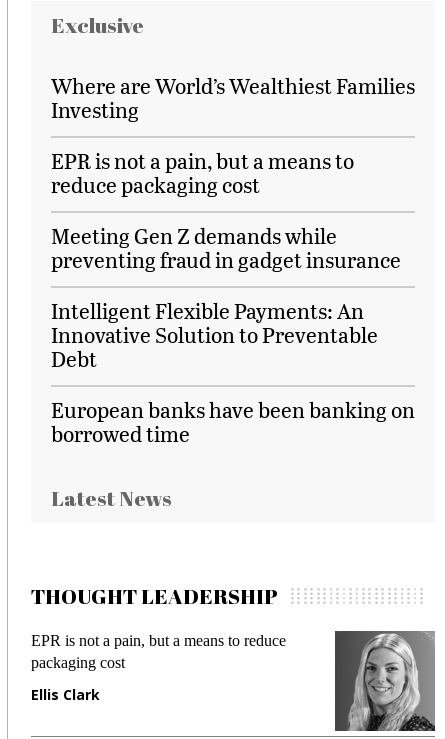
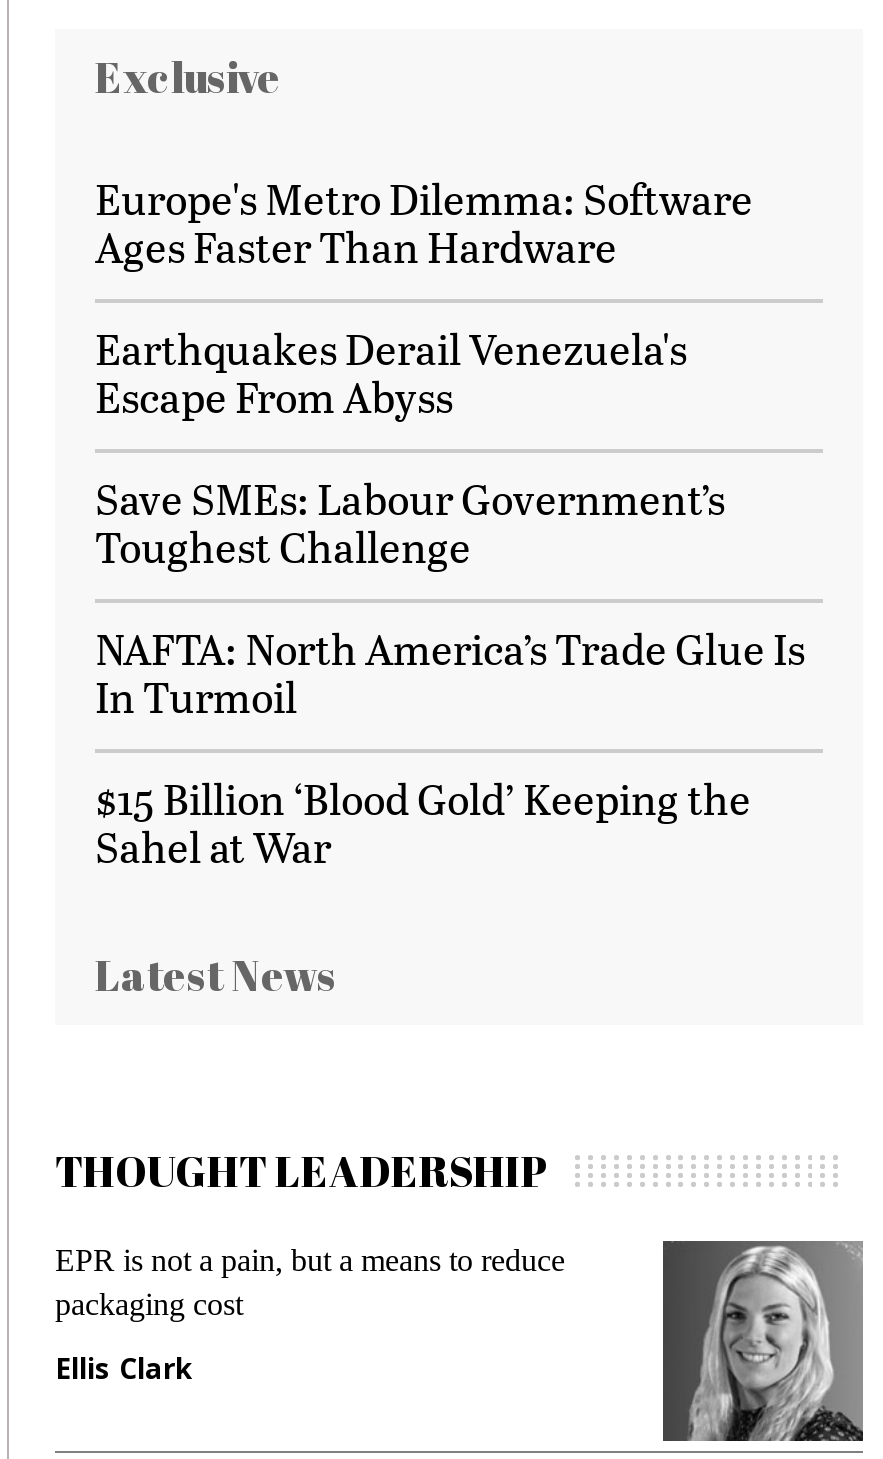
[51,71,415,124] Where are World’s Wealthiest Families | Investing -> [95,169,753,275] Europe's Metro Dilemma: Software | Ages Faster Than Hardware
[51,146,354,199] EPR is not a pain, but a means to | reduce packaging cost -> [95,319,687,425] Earthquakes Derail Venezuela's | Escape From Abyss
[51,221,401,274] Meeting Gen Z demands while | preventing fraud in gadget insurance -> [95,469,725,575] Save SMEs: Labour Government’s | Toughest Challenge
[51,296,378,373] Intelligent Flexible Payments: An | Innovative Solution to Preventable | Debt -> [95,619,805,725] NAFTA: North America’s Trade Glue Is | In Turmoil
[51,395,415,448] European banks have been banking on | borrowed time -> [95,769,751,875] $15 Billion ‘Blood Gold’ Keeping the | Sahel at War

